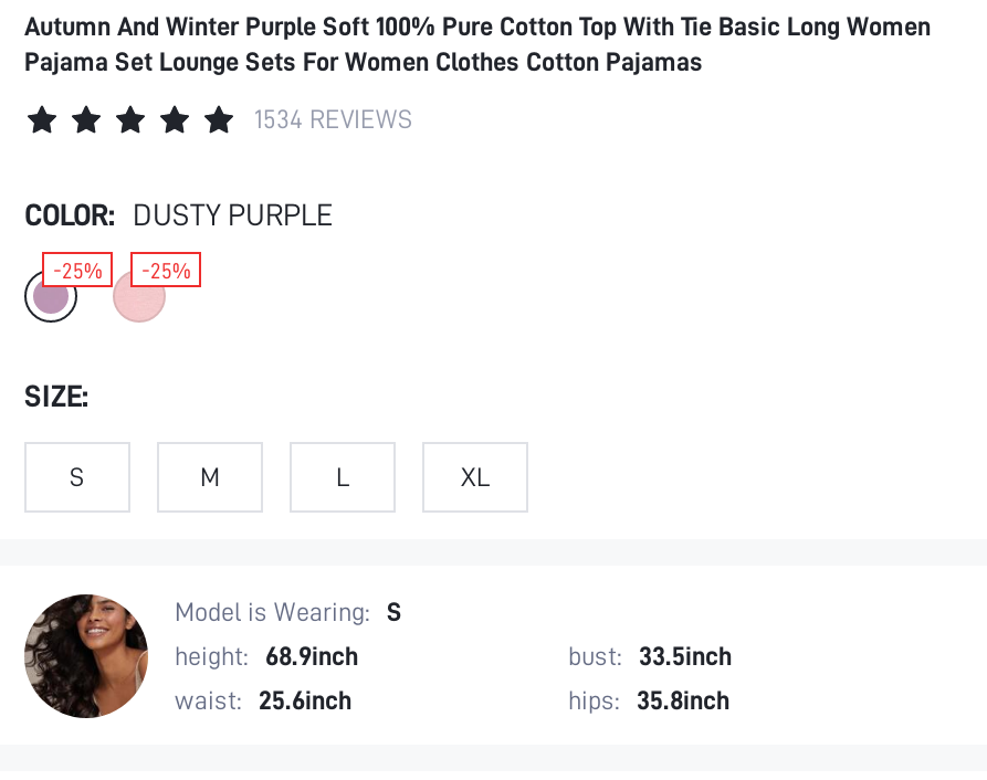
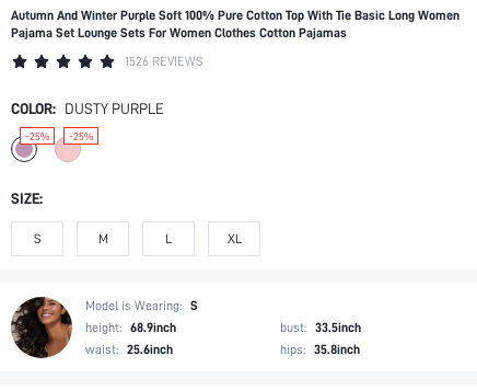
[254,105,413,135] 1534 REVIEWS -> [125,54,203,69] 1526 REVIEWS

